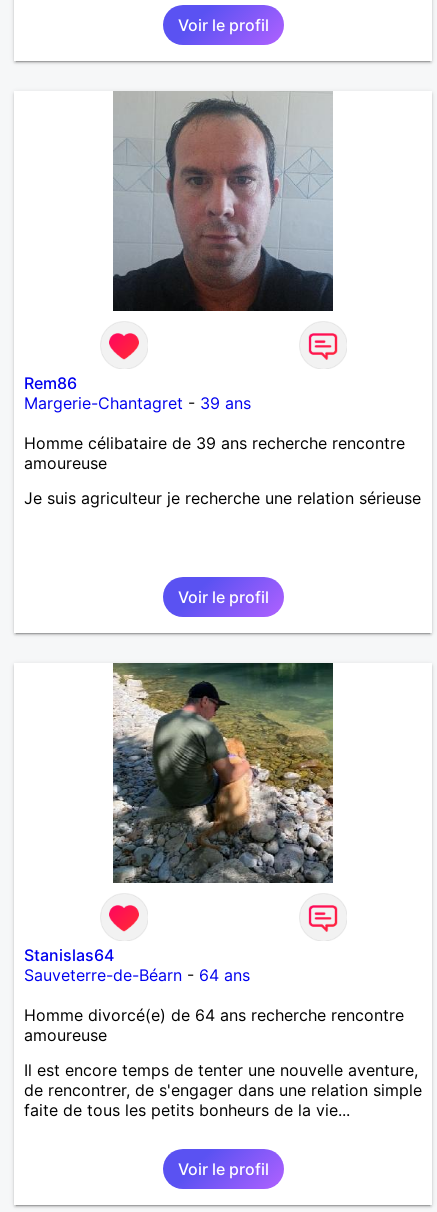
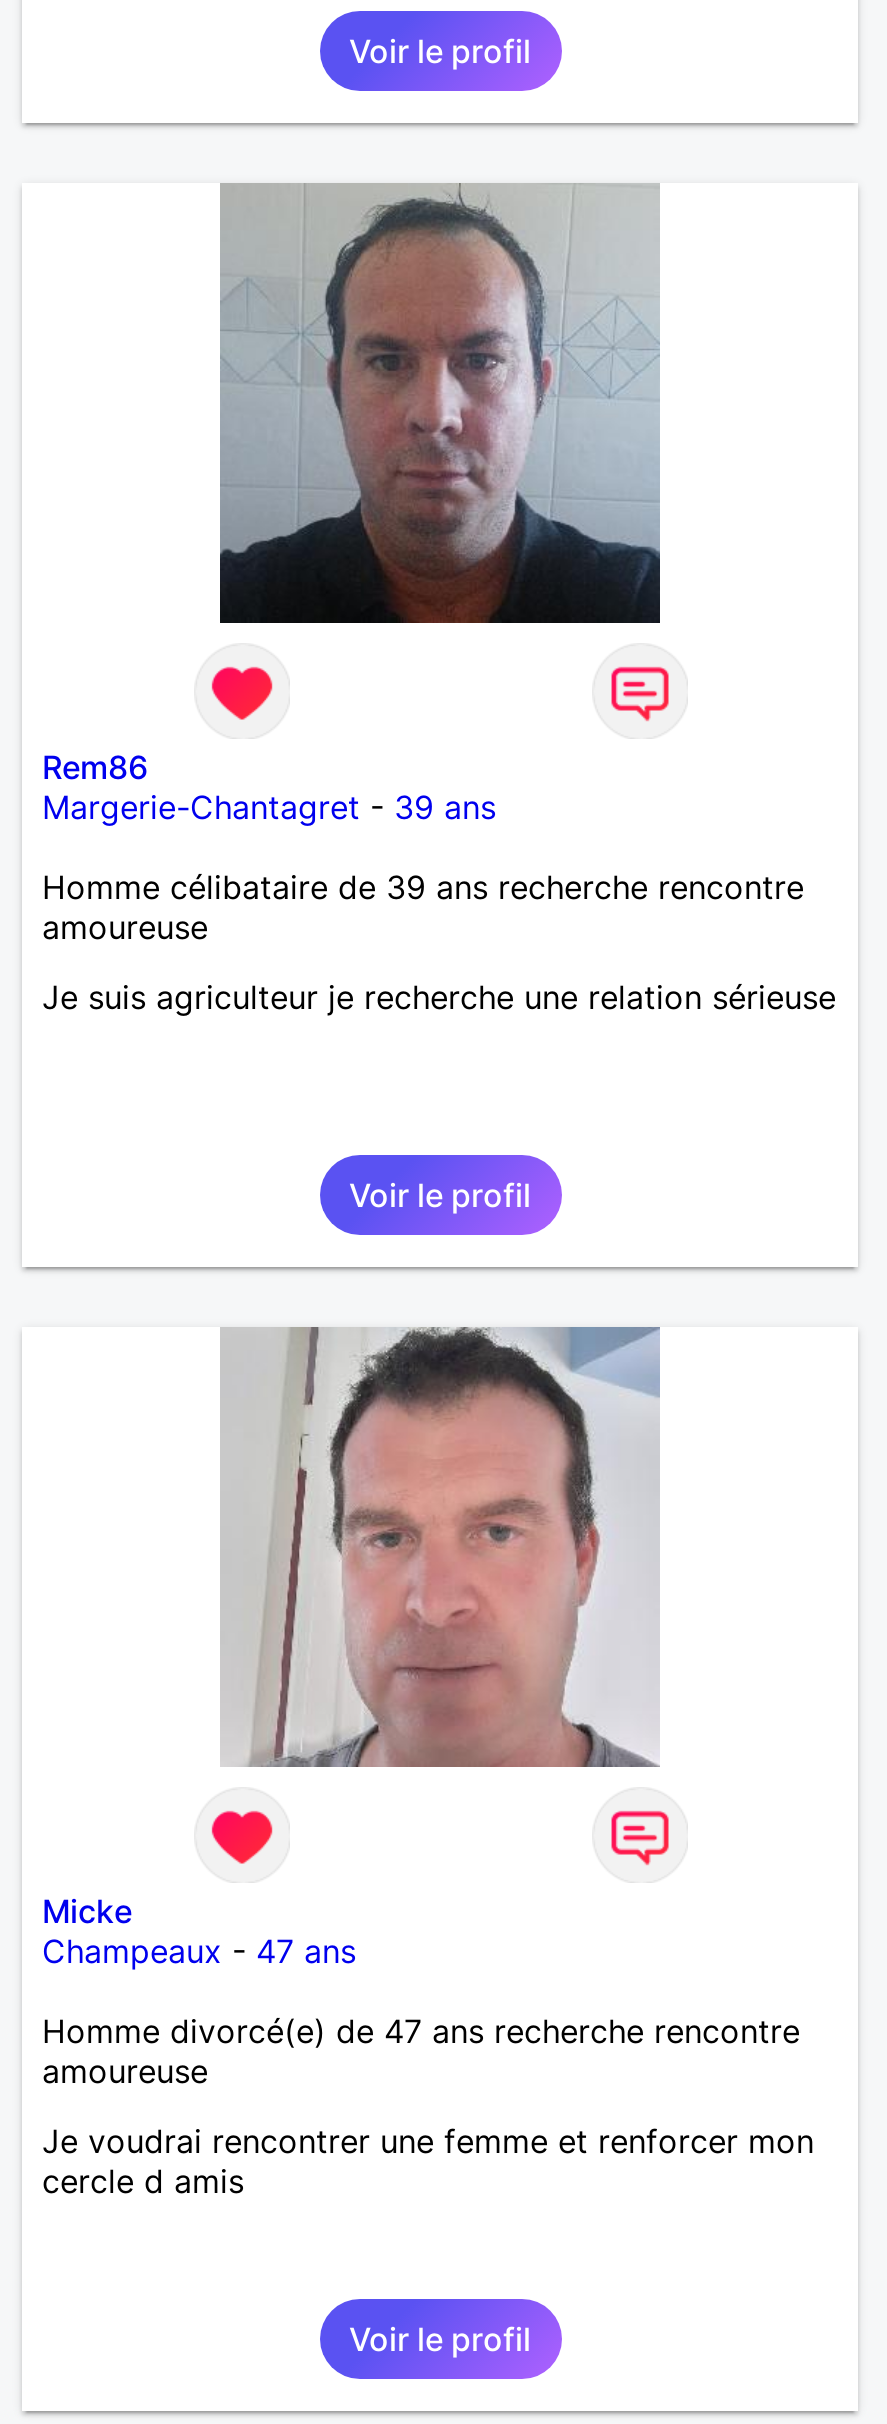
[112,662,334,884] [image] -> [220,1327,660,1769] [image]
[24,945,250,985] Stanislas64 | Sauveterre-de-Béarn - 64 ans -> [42,1891,356,1971] Micke | Champeaux - 47 ans
[24,1005,404,1025] Homme divorcé(e) de 64 ans recherche rencontre -> [42,2011,800,2051] Homme divorcé(e) de 47 ans recherche rencontre
[24,1060,422,1120] Il est encore temps de tenter une nouvelle aventure, | de rencontrer, de s'engager dans une relation simple | faite de tous les petits bonheurs de la vie... -> [42,2121,814,2201] Je voudrai rencontrer une femme et renforcer mon | cercle d amis

